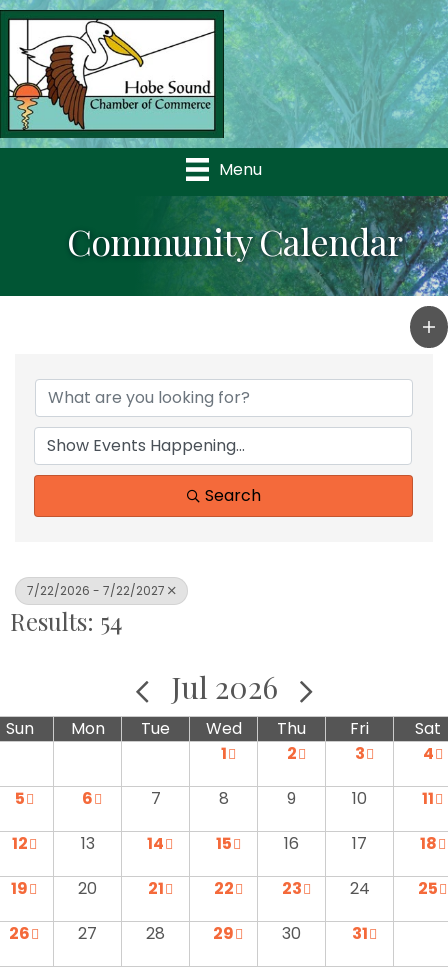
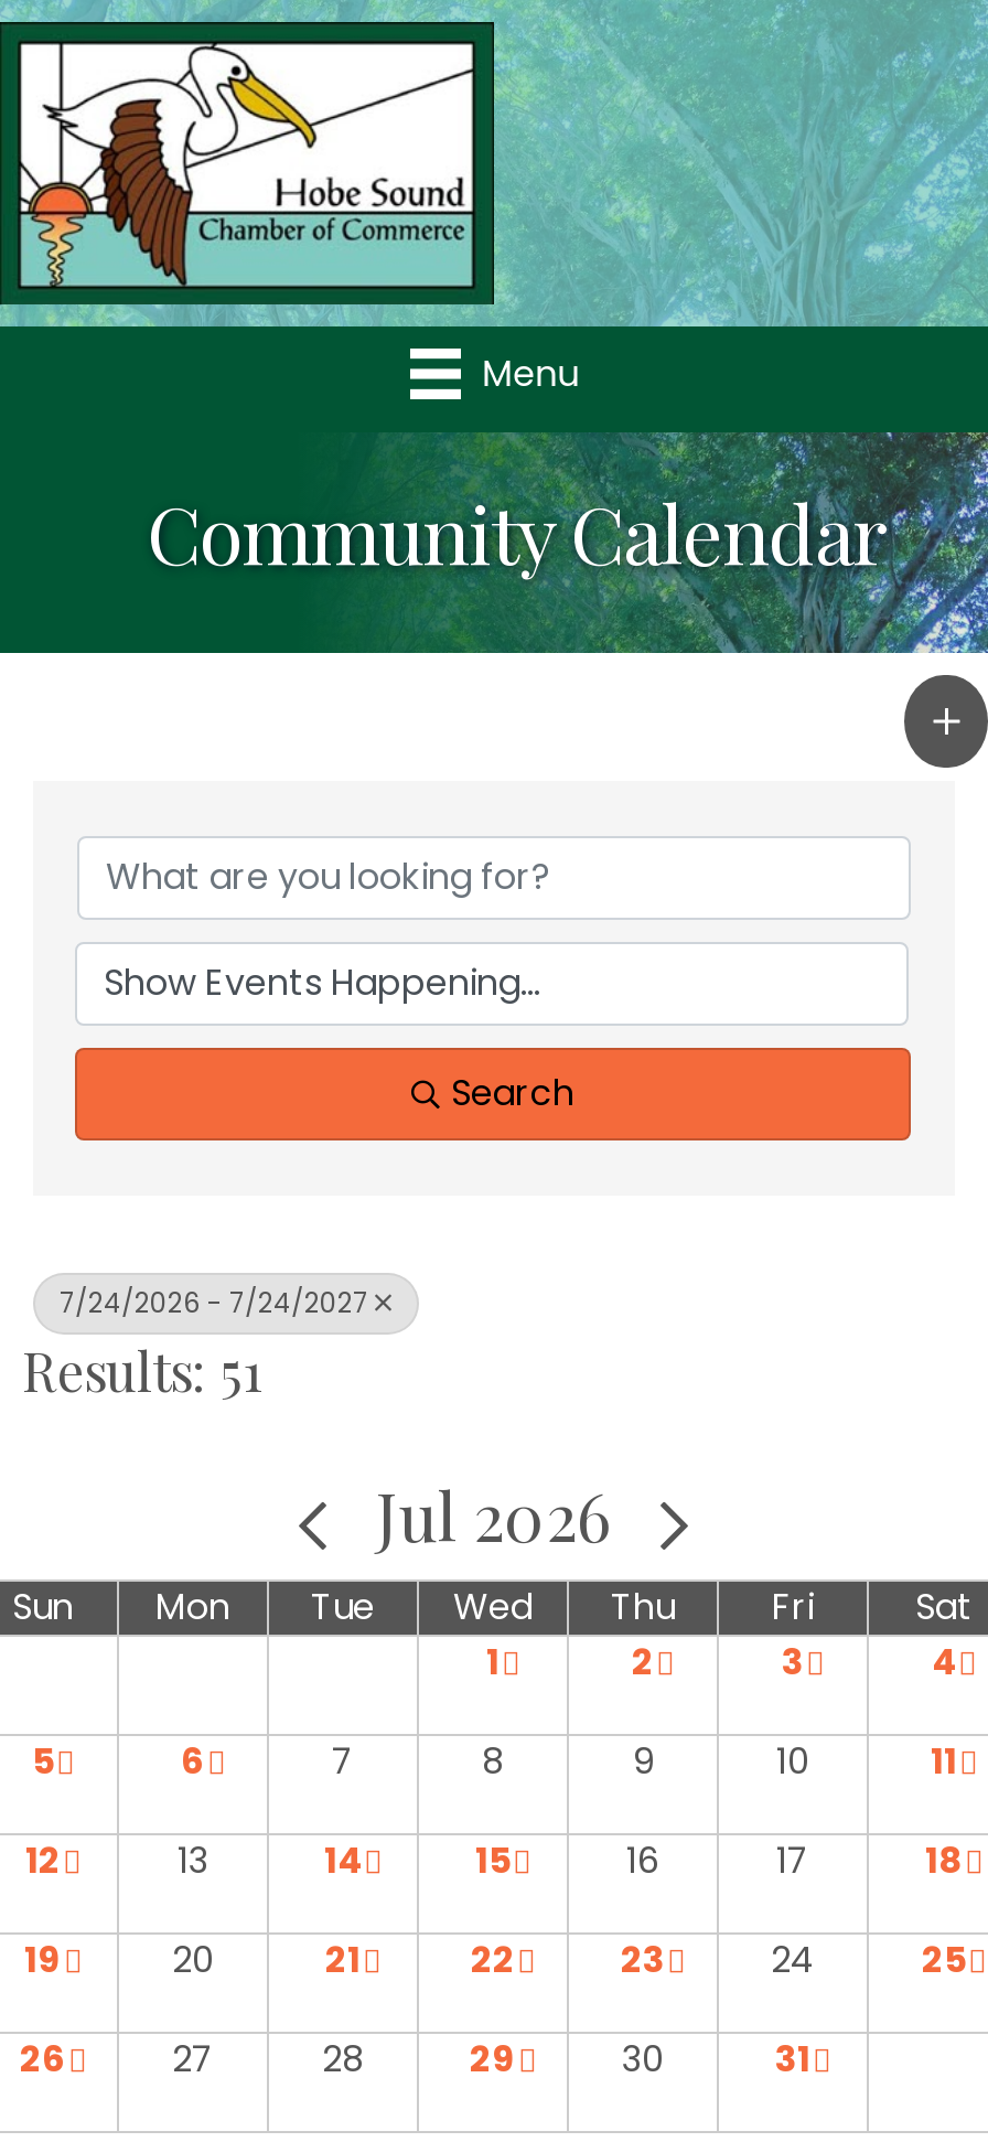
[27,582,165,599] 7/22/2026 - 7/22/2027 -> [60,1283,368,1321] 7/24/2026 - 7/24/2027
[10,605,122,637] Results: 54 -> [22,1334,262,1405] Results: 51

